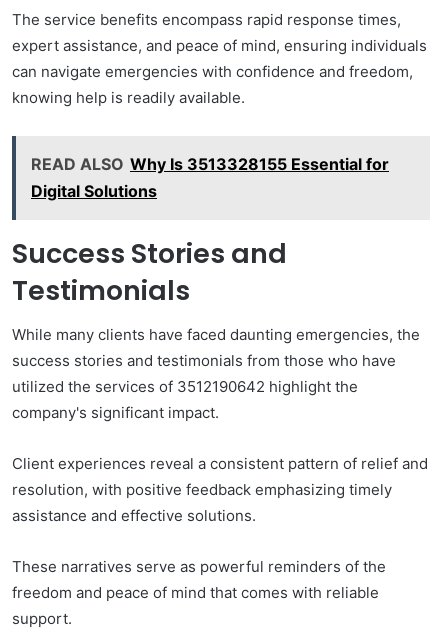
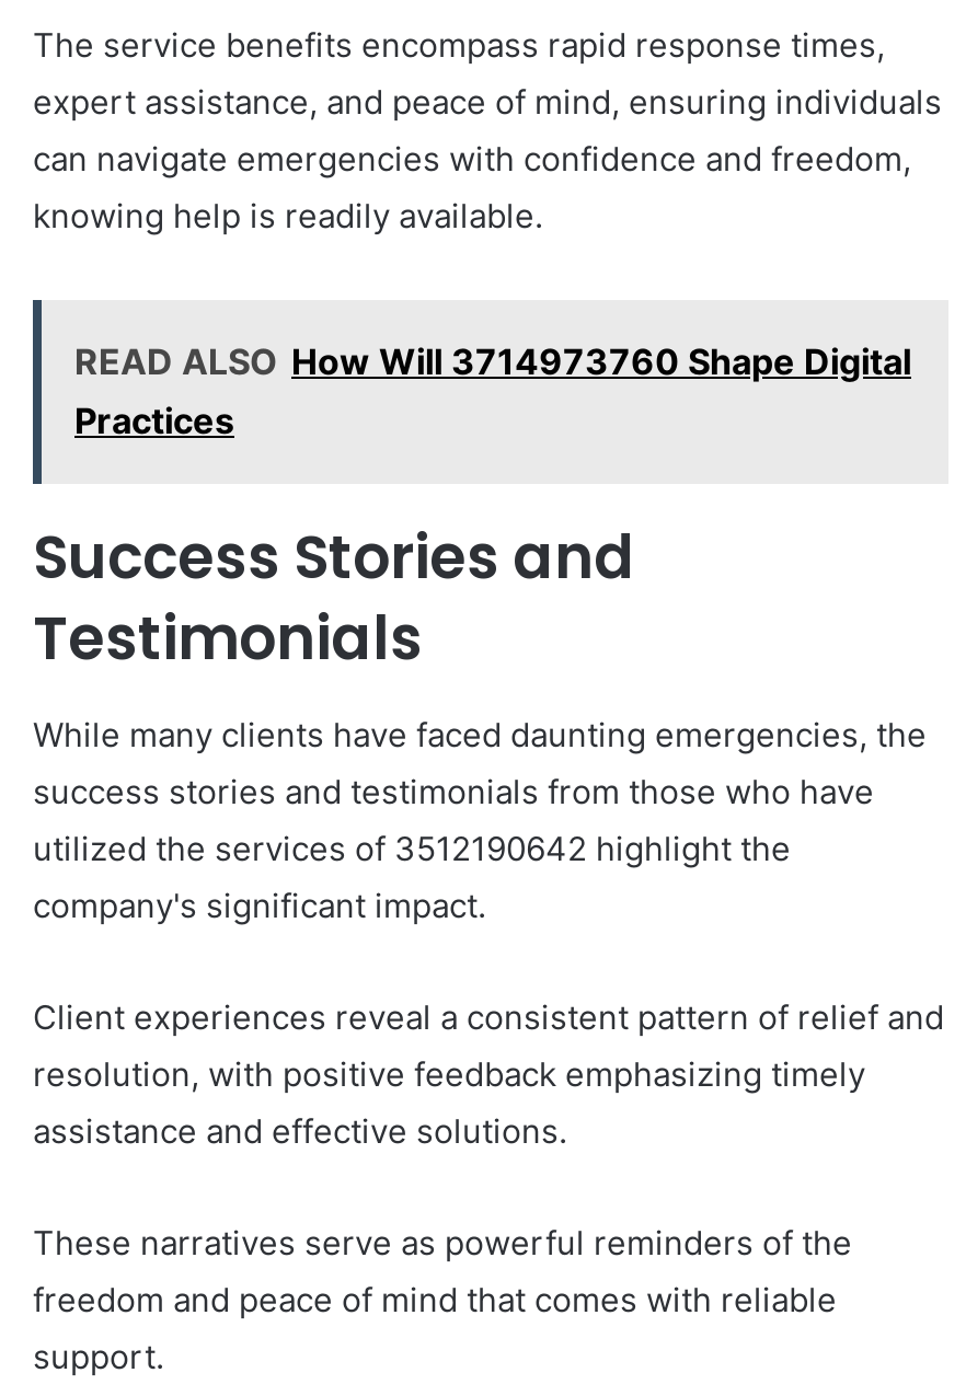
[31,154,389,201] READ ALSO Why Is 3513328155 Essential for | Digital Solutions -> [74,339,911,442] READ ALSO How Will 3714973760 Shape Digital | Practices

